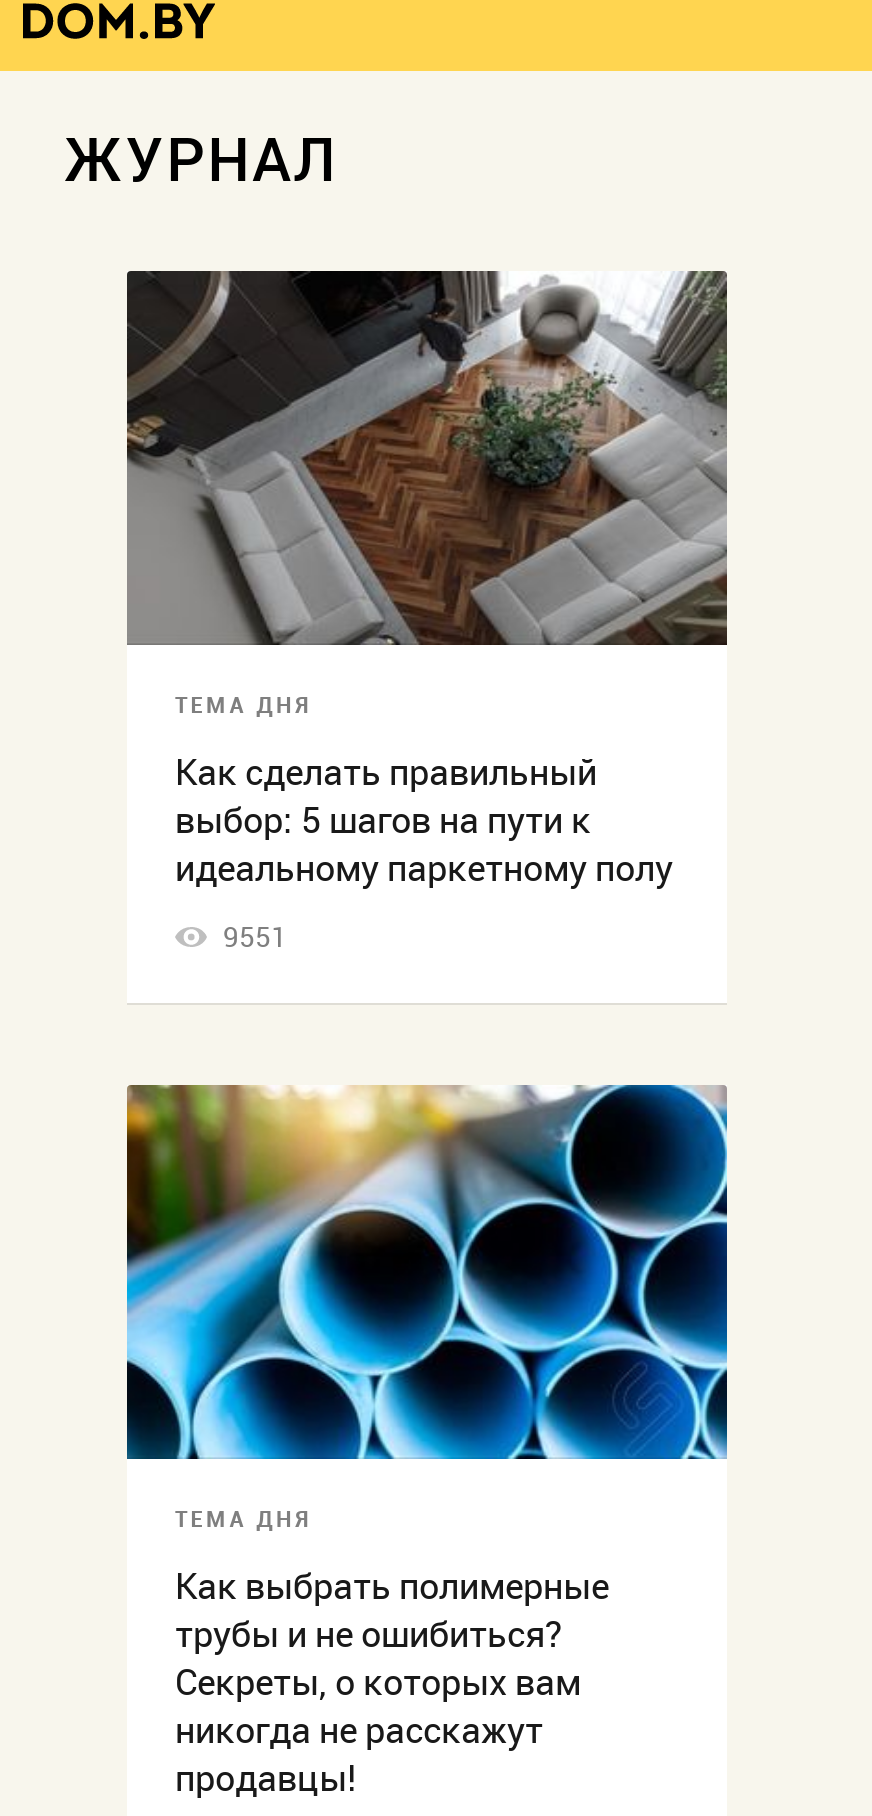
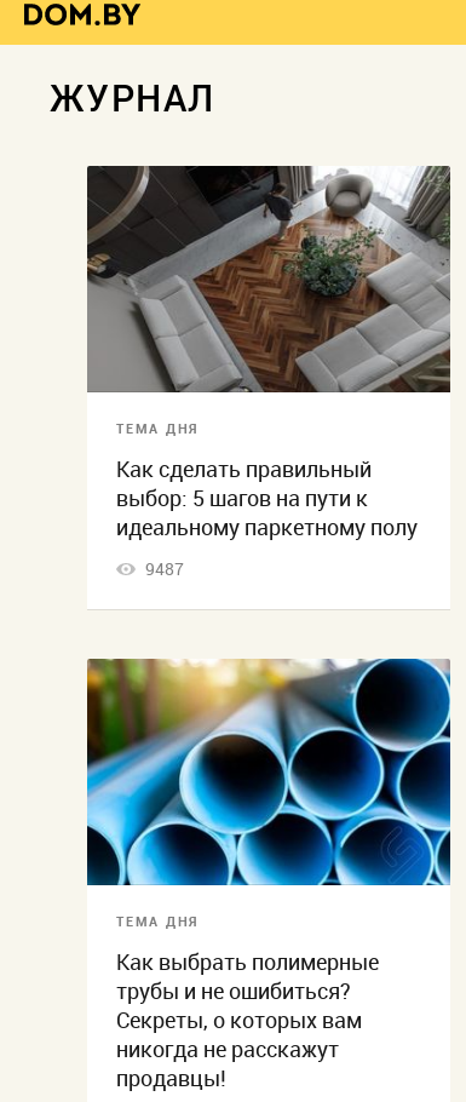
[223,921,287,953] 9551 -> [145,559,184,579] 9487

